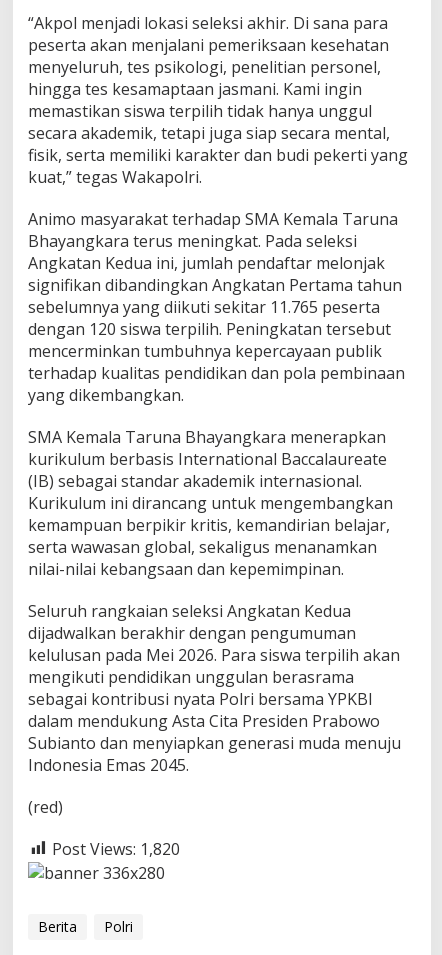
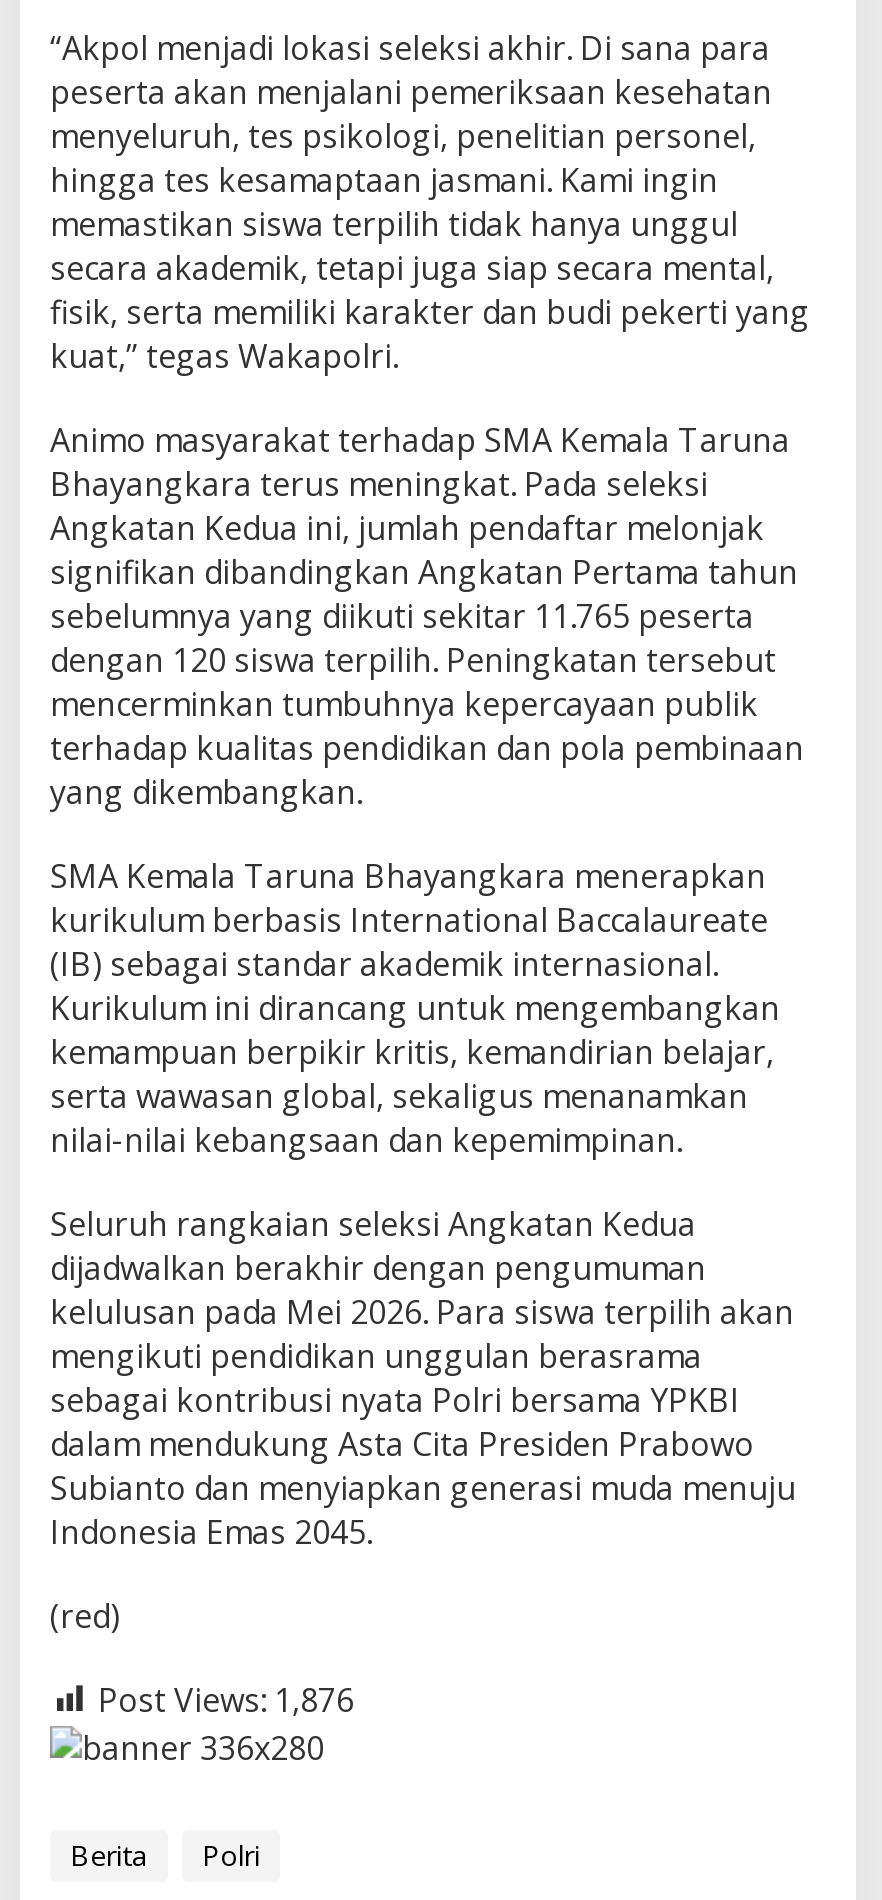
[52,838,180,860] Post Views: 1,820 -> [98,1677,354,1721] Post Views: 1,876

